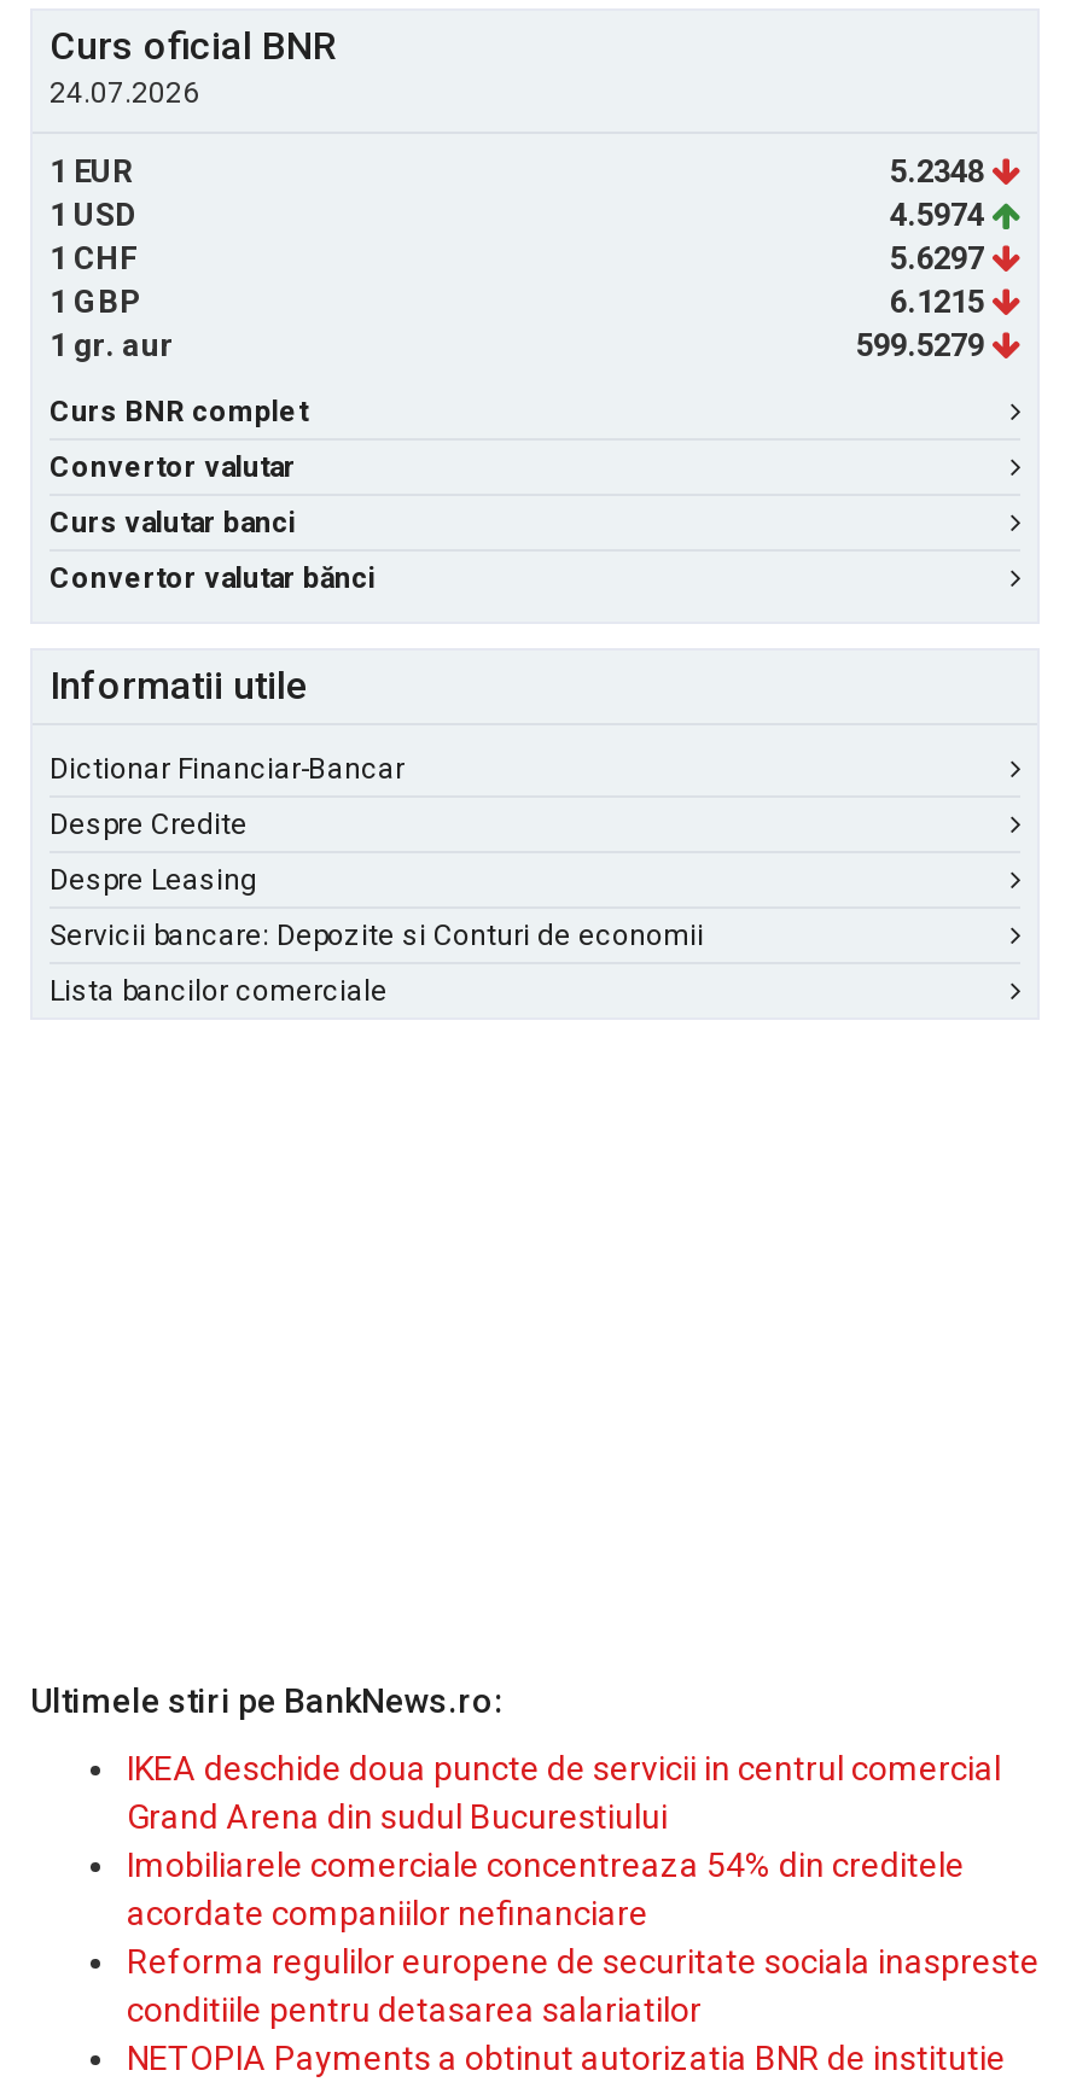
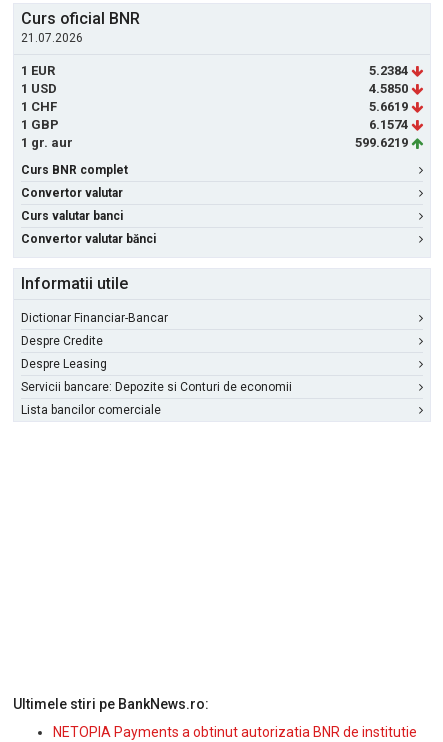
[50,76,199,110] 24.07.2026 -> [21,31,83,45] 21.07.2026
[890,153,984,189] 5.2348 -> [369,63,408,78] 5.2384
[890,197,984,233] 4.5974 -> [369,81,408,96] 4.5850
[890,240,984,276] 5.6297 -> [369,99,408,114] 5.6619
[890,284,984,320] 6.1215 -> [369,117,408,132] 6.1574
[856,327,984,363] 599.5279 -> [355,135,408,150] 599.6219
[127,1749,1040,2029] IKEA deschide doua puncte de servicii in centrul comercial | Grand Arena din sudul Bucurestiului | Imobiliarele comerciale concentreaza 54% din creditele | acordate companiilor nefinanciare | Reforma regulilor europene de securitate sociala inaspreste | conditiile pentru detasarea salariatilor -> none

